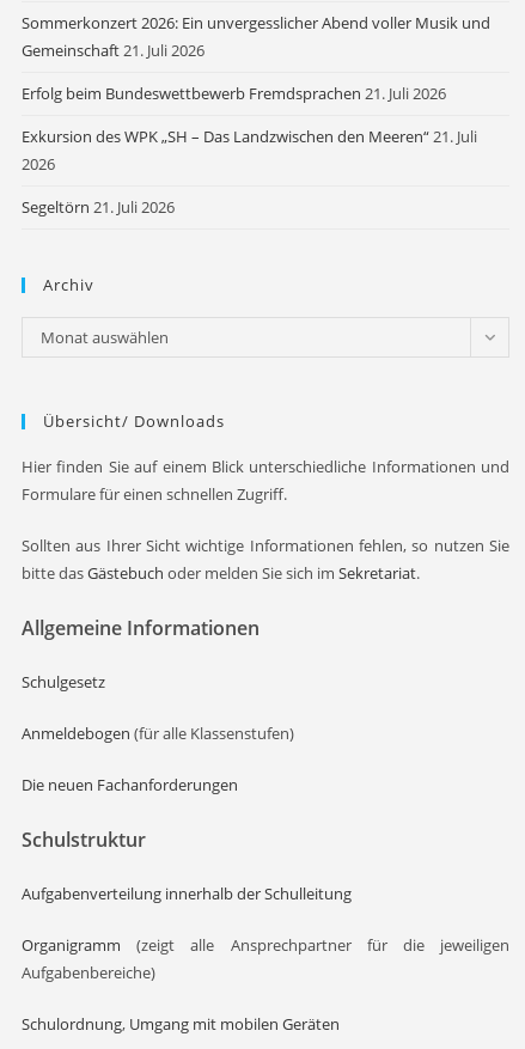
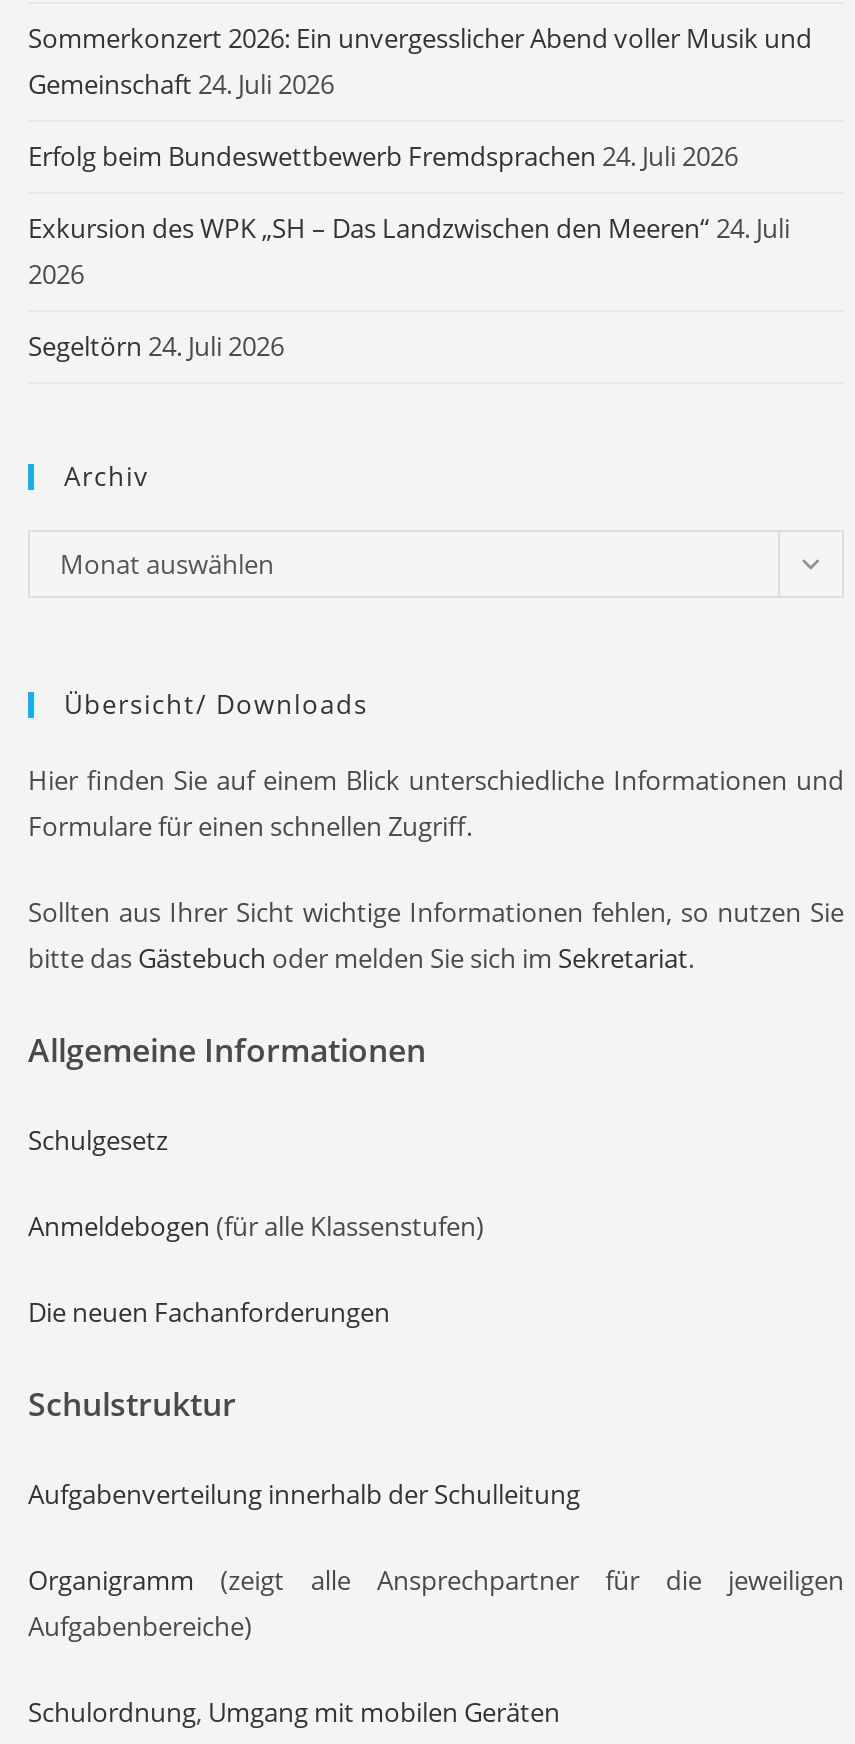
[22,39,204,61] Gemeinschaft 21. Juli 2026 -> [28,66,334,102] Gemeinschaft 24. Juli 2026
[22,83,446,104] Erfolg beim Bundeswettbewerb Fremdsprachen 21. Juli 2026 -> [28,138,738,174] Erfolg beim Bundeswettbewerb Fremdsprachen 24. Juli 2026
[22,126,477,147] Exkursion des WPK „SH – Das Landzwischen den Meeren“ 21. Juli -> [28,210,790,246] Exkursion des WPK „SH – Das Landzwischen den Meeren“ 24. Juli
[22,196,175,218] Segeltörn 21. Juli 2026 -> [28,328,284,364] Segeltörn 24. Juli 2026

